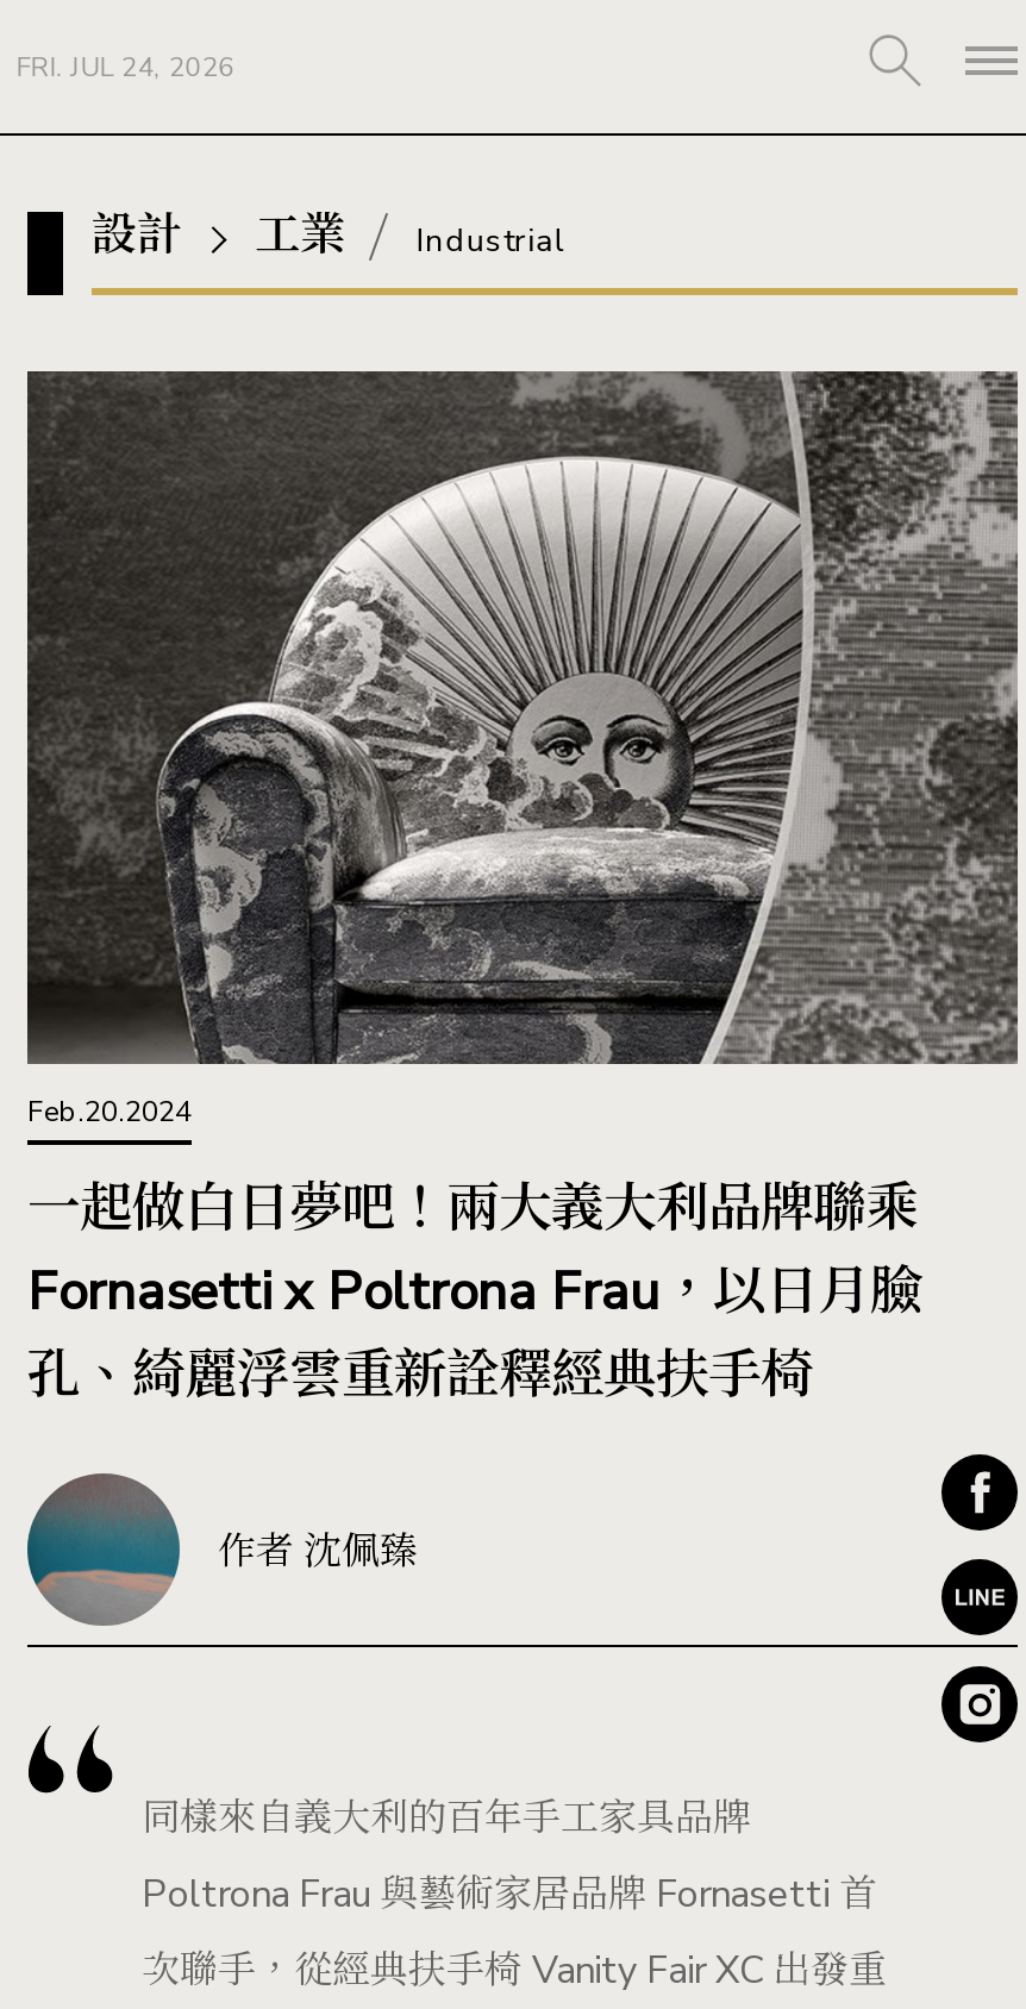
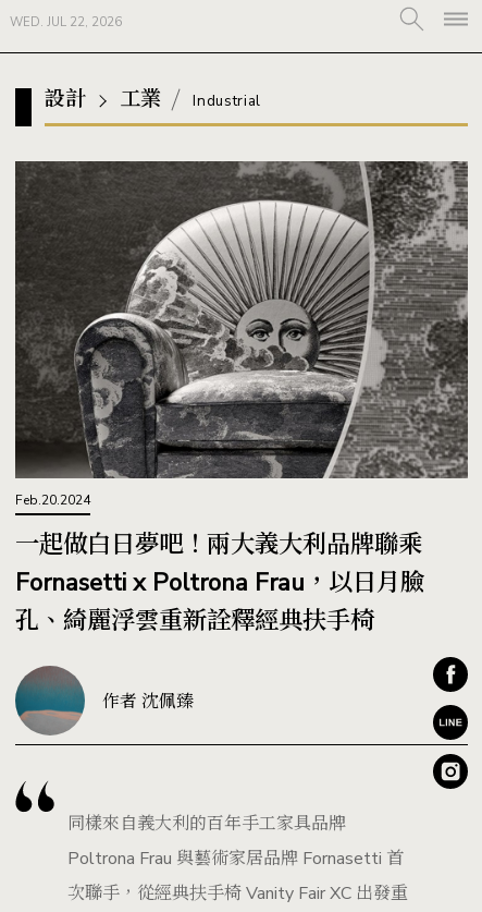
[16,50,235,85] FRI. JUL 24, 2026 -> [10,14,122,30] WED. JUL 22, 2026

